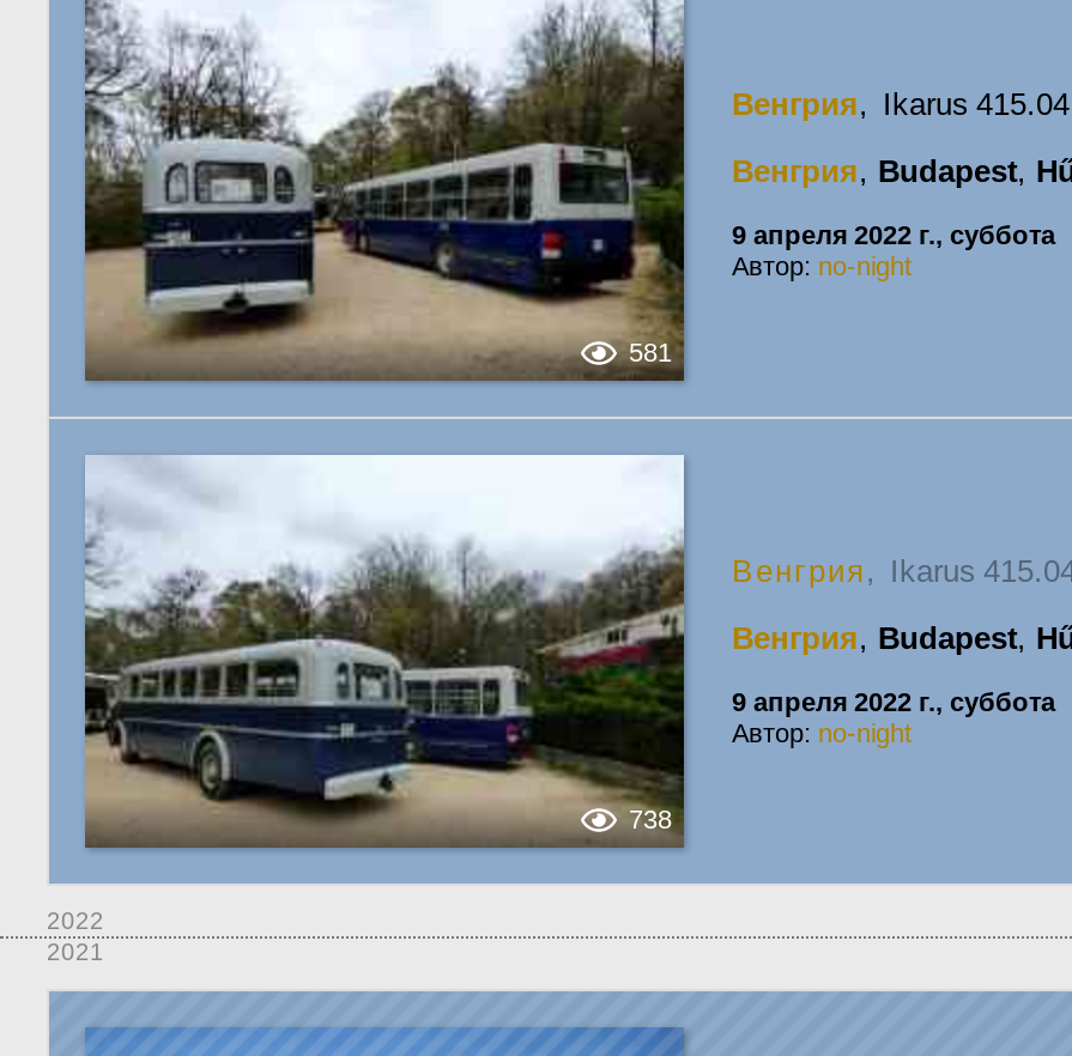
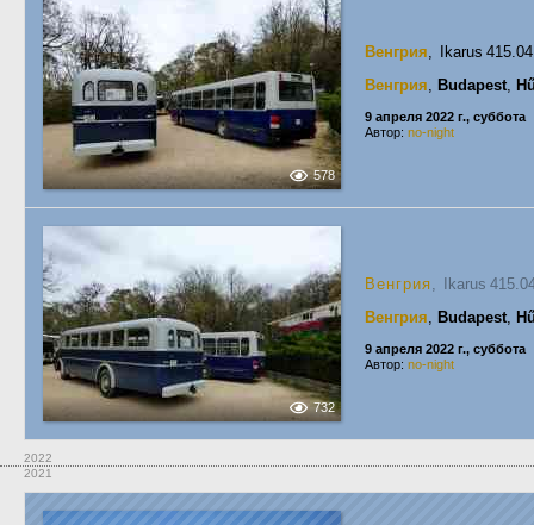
[629,338,672,366] 581 -> [313,168,335,182] 578
[629,805,672,833] 738 -> [313,400,335,414] 732

